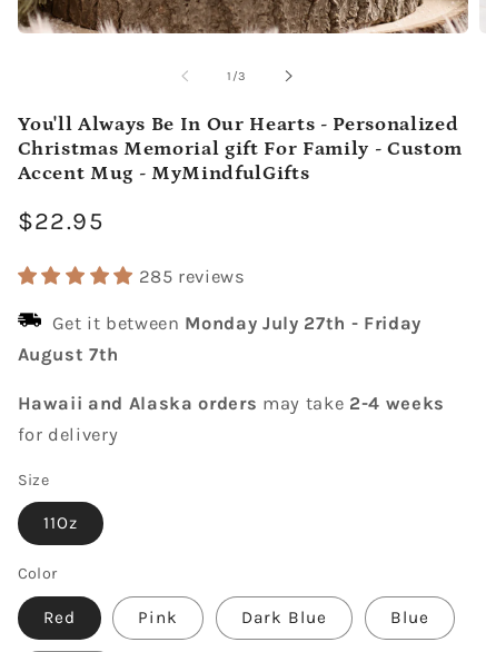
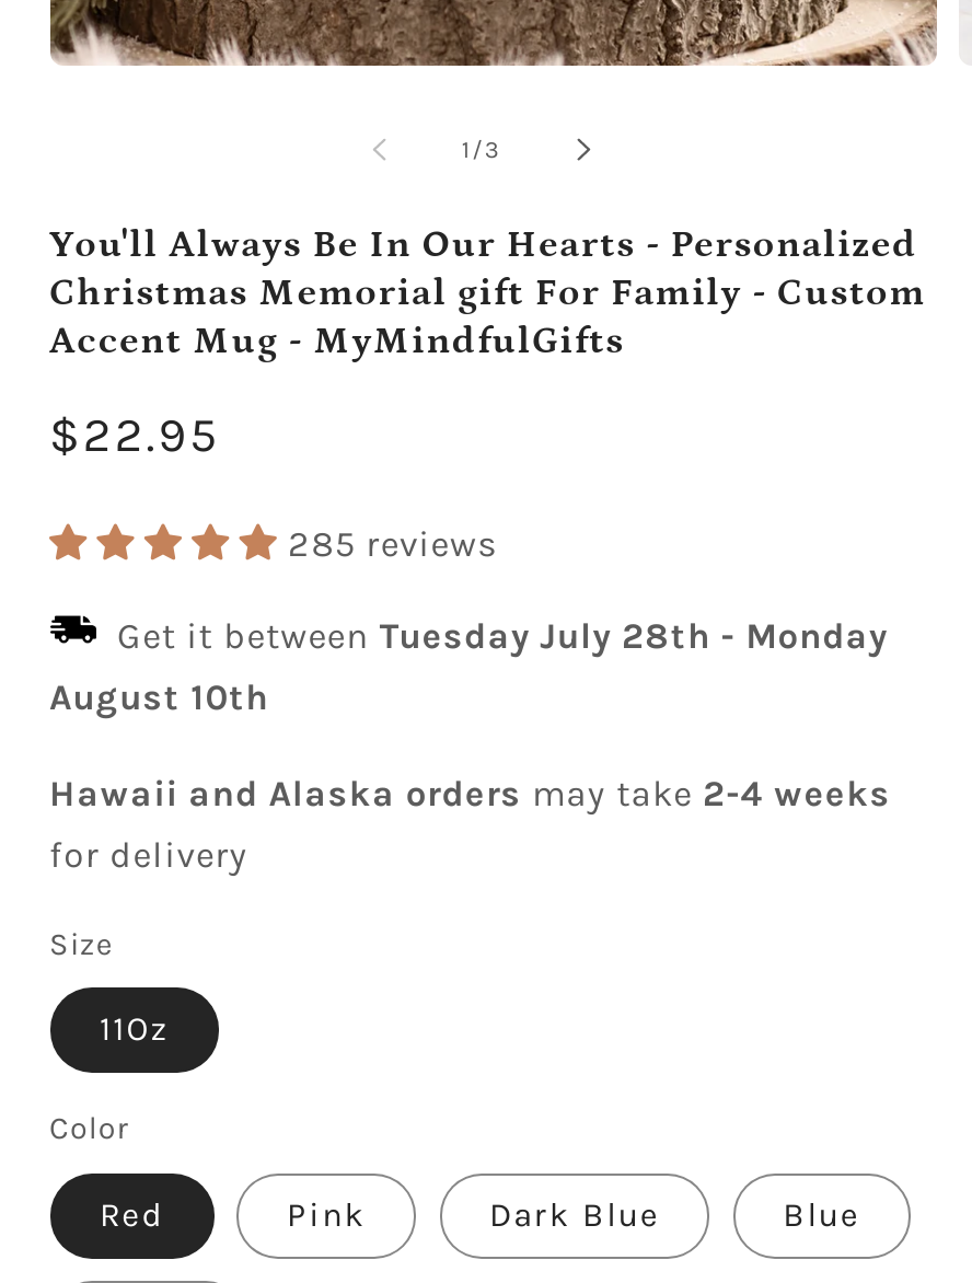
[52,312,421,333] Get it between Monday July 27th - Friday -> [117,614,888,656] Get it between Tuesday July 28th - Monday
[17,343,119,364] August 7th -> [49,676,269,717] August 10th

